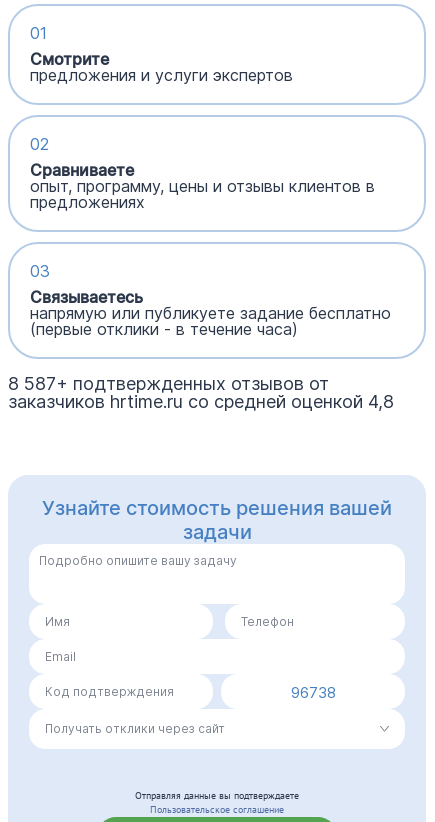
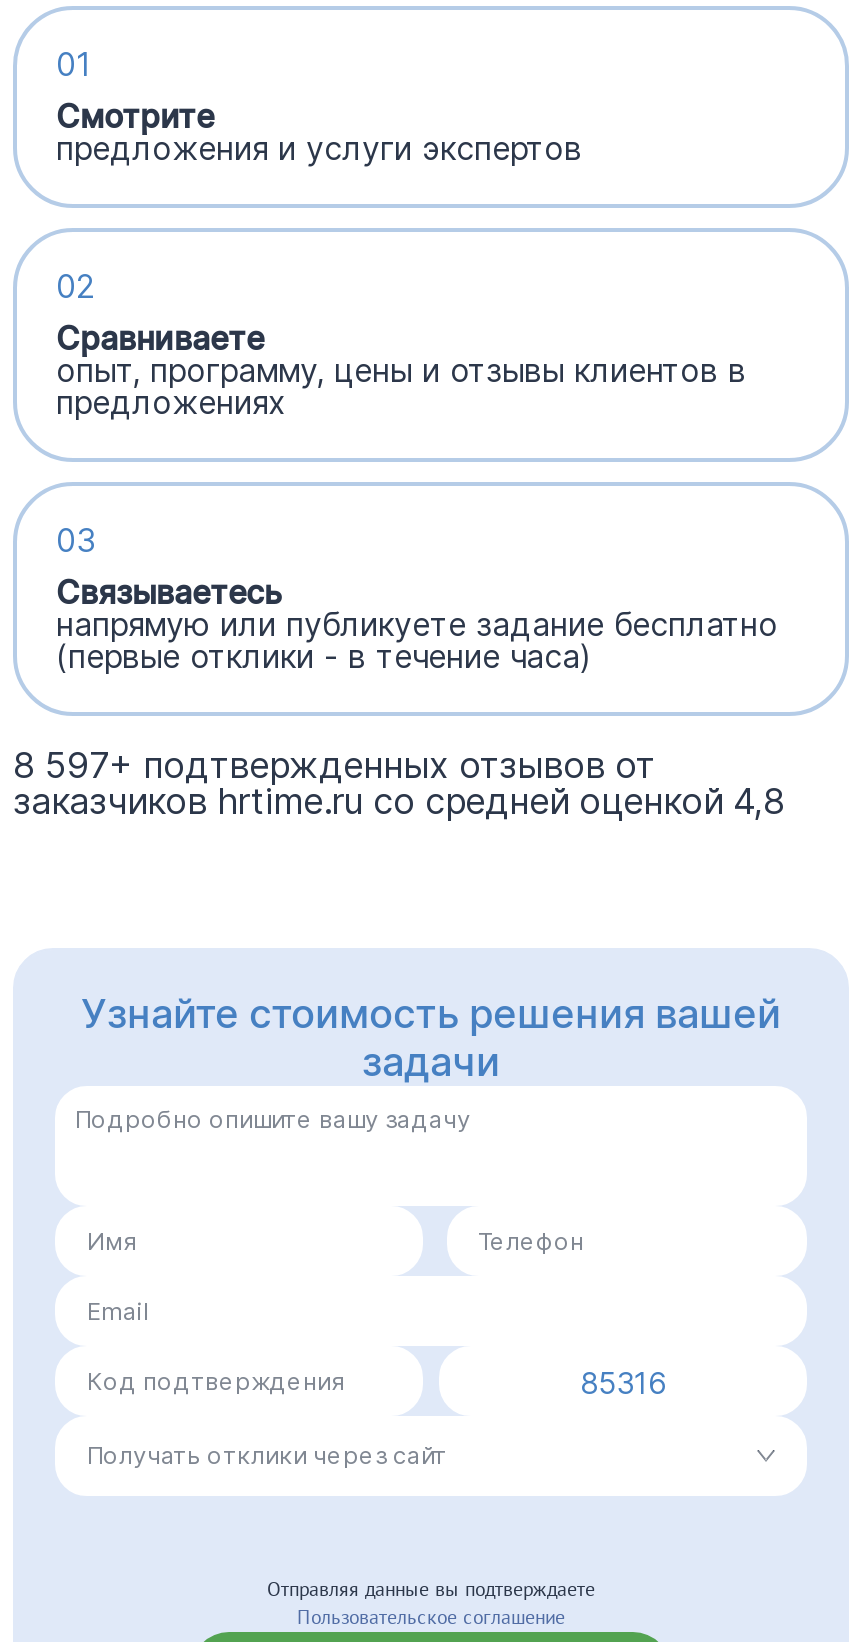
[8,373,329,394] 8 587+ подтвержденных отзывов от -> [13,743,655,785] 8 597+ подтвержденных отзывов от
[290,683,335,702] 96738 -> [580,1363,666,1401] 85316

